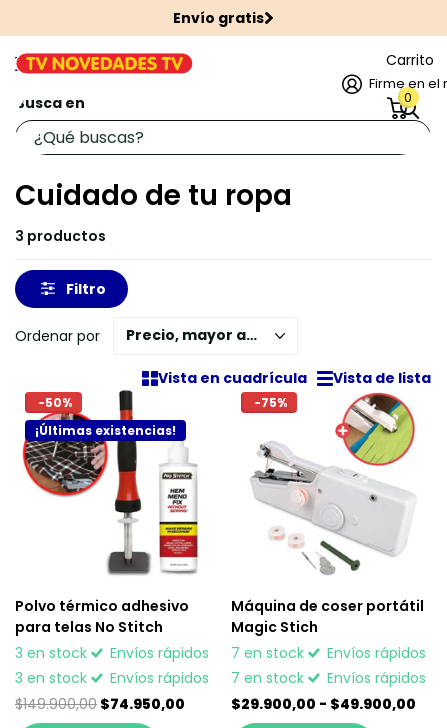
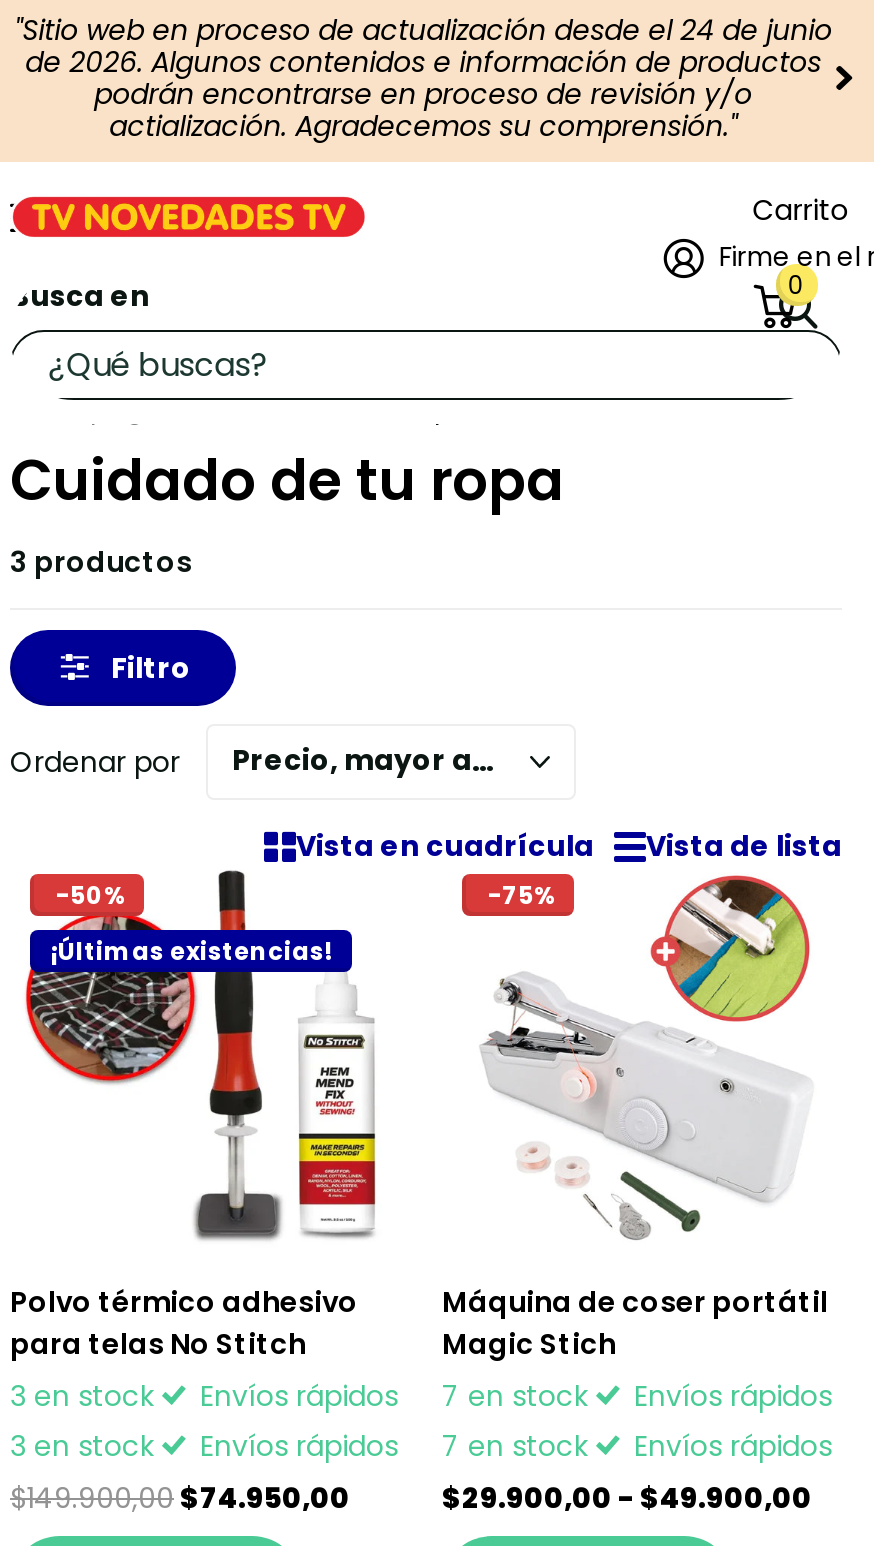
[172,8,263,28] Envío gratis -> [14,10,832,146] "Sitio web en proceso de actualización desde el 24 de junio | de 2026. Algunos contenidos e información de productos | podrán encontrarse en proceso de revisión y/o | actialización. Agradecemos su comprensión."

